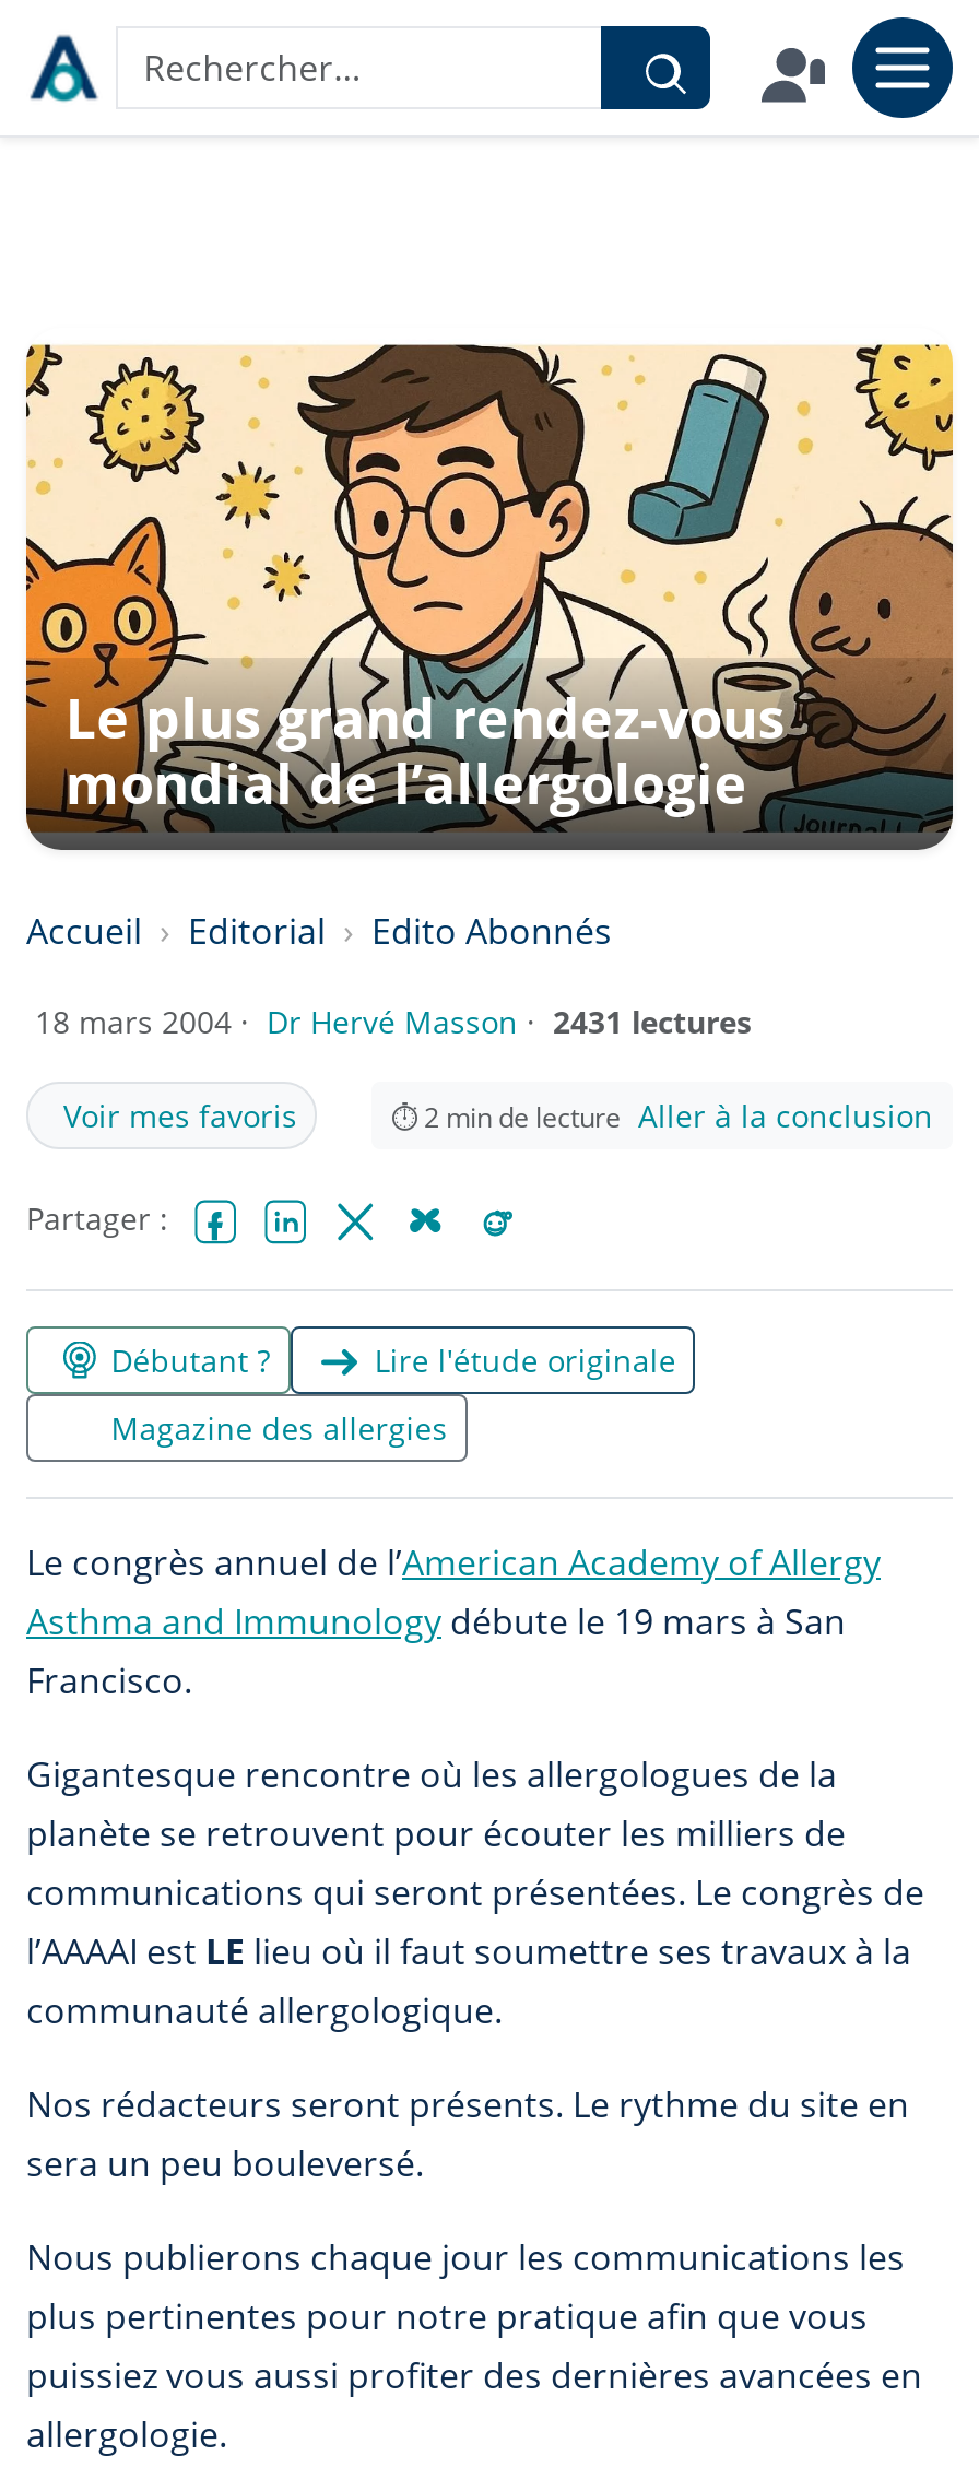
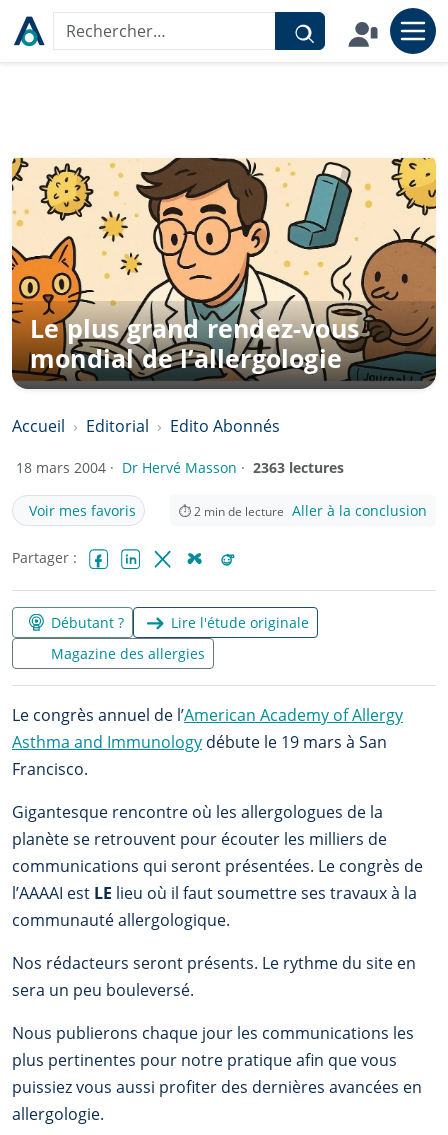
[35,1000,752,1041] 18 mars 2004 · Dr Hervé Masson · 2431 lectures -> [16,457,344,476] 18 mars 2004 · Dr Hervé Masson · 2363 lectures

